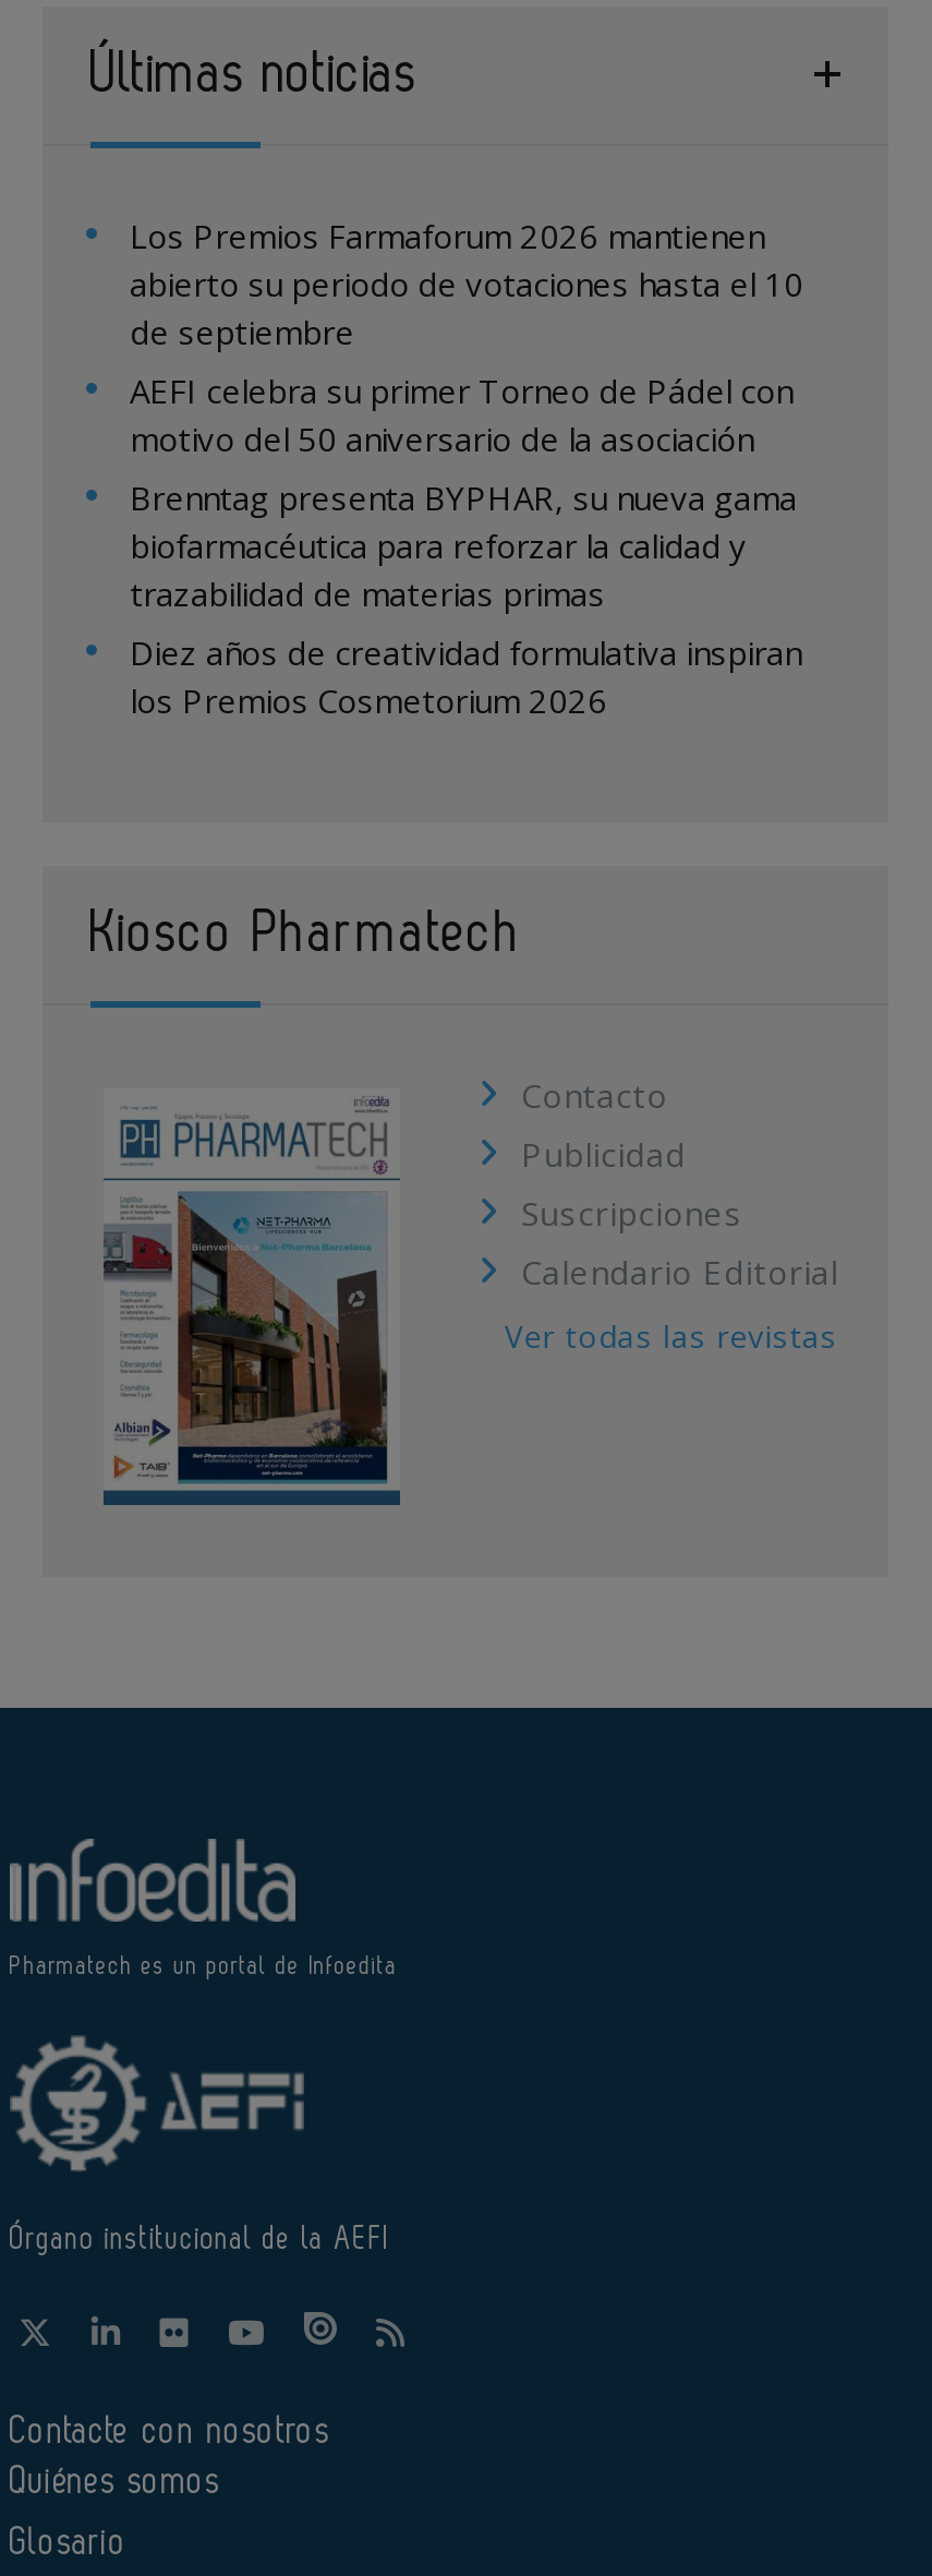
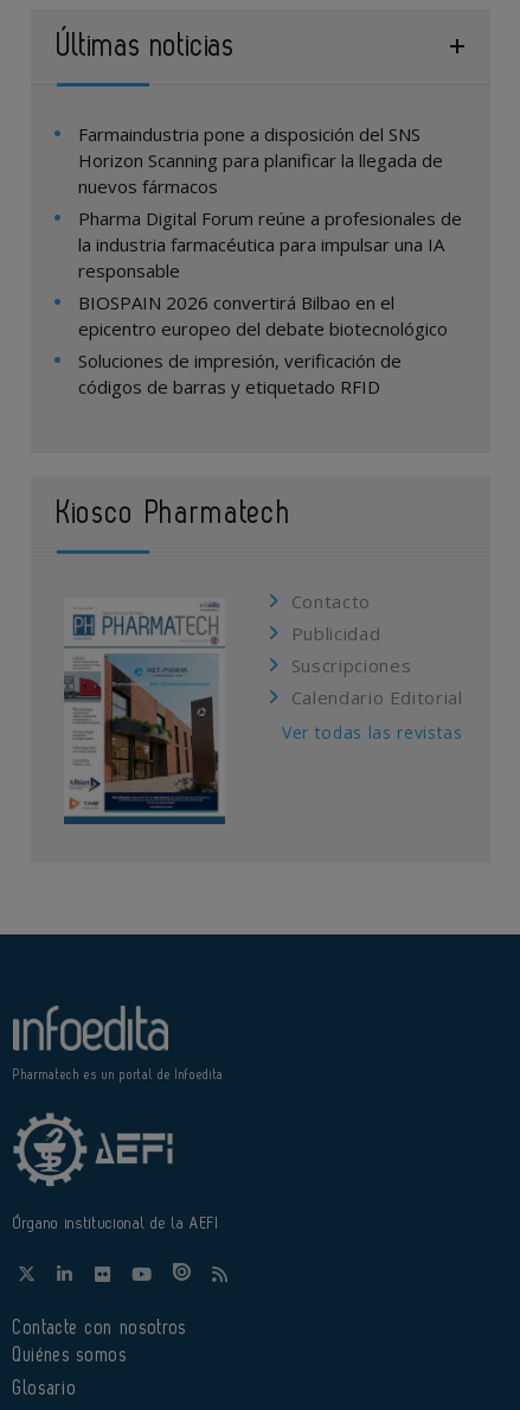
[130,213,803,721] Los Premios Farmaforum 2026 mantienen | abierto su periodo de votaciones hasta el 10 | de septiembre | AEFI celebra su primer Torneo de Pádel con | motivo del 50 aniversario de la asociación | Brenntag presenta BYPHAR, su nueva gama | biofarmacéutica para reforzar la calidad y | trazabilidad de materias primas | Diez años de creatividad formulativa inspiran | los Premios Cosmetorium 2026 -> [78,122,462,398] Farmaindustria pone a disposición del SNS | Horizon Scanning para planificar la llegada de | nuevos fármacos | Pharma Digital Forum reúne a profesionales de | la industria farmacéutica para impulsar una IA | responsable | BIOSPAIN 2026 convertirá Bilbao en el | epicentro europeo del debate biotecnológico | Soluciones de impresión, verificación de | códigos de barras y etiquetado RFID

